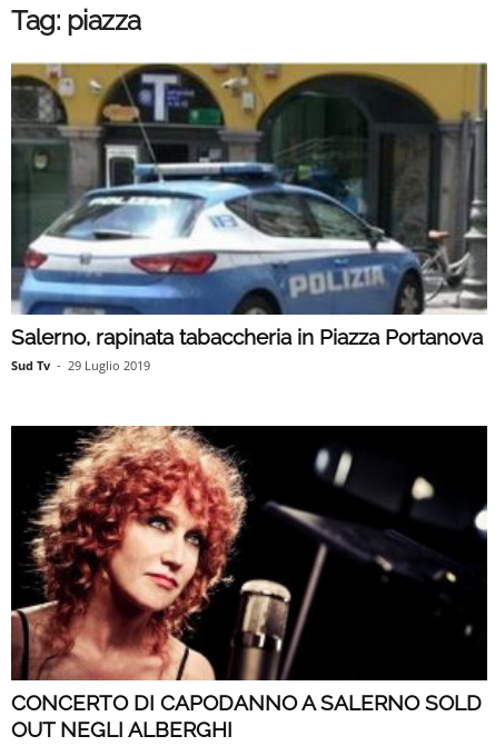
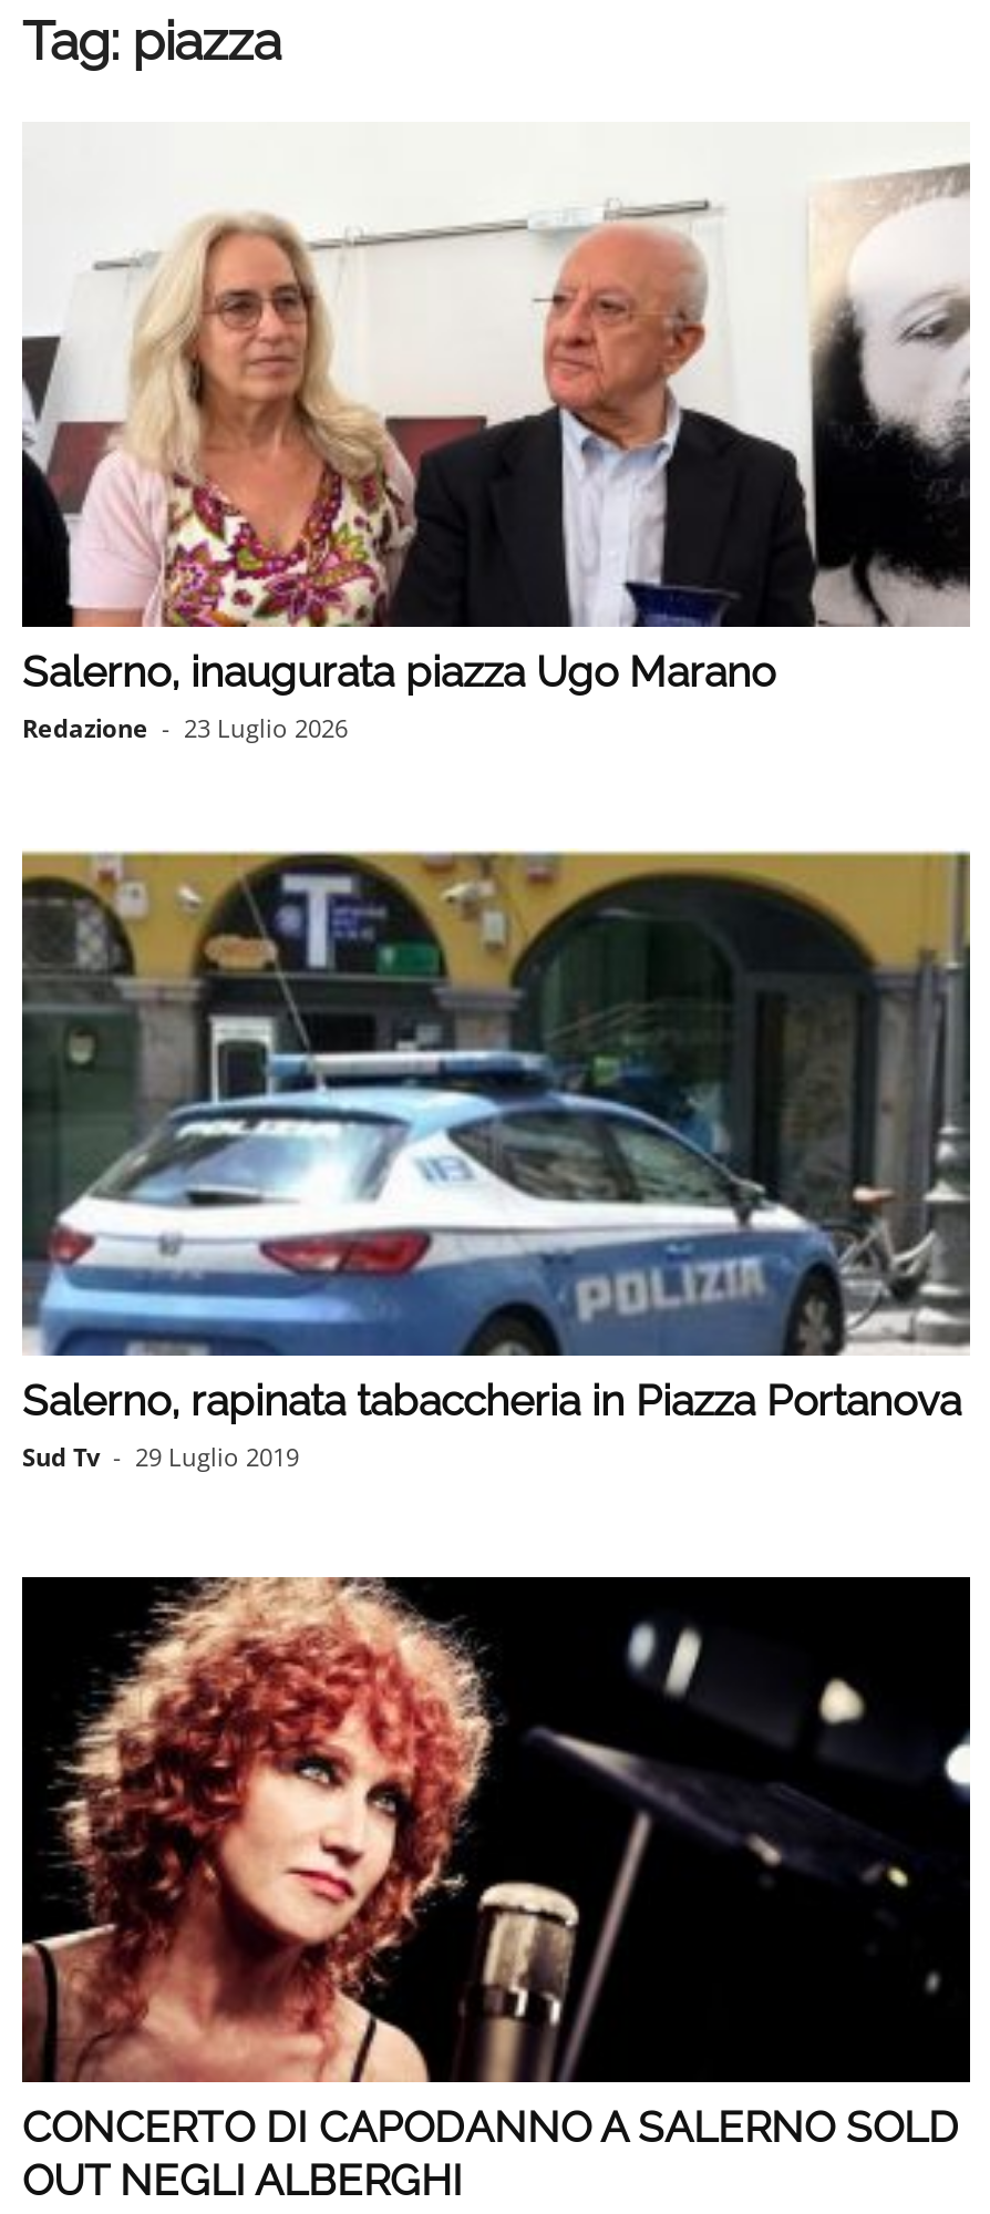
none -> [20,162,970,745] [image] | Salerno, inaugurata piazza Ugo Marano | Redazione - 23 Luglio 2026

